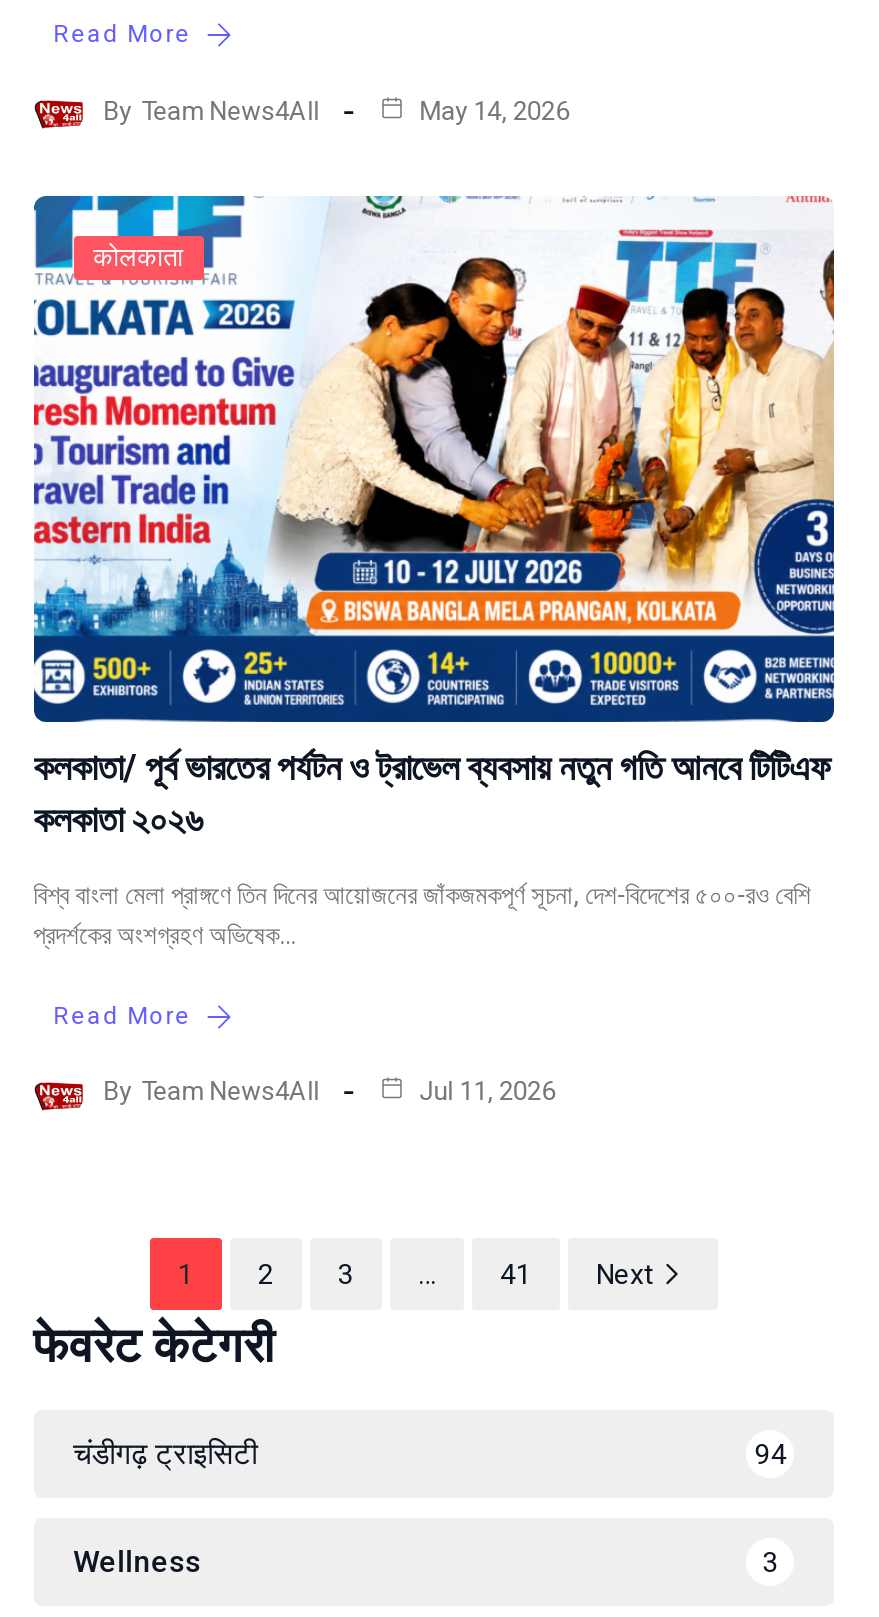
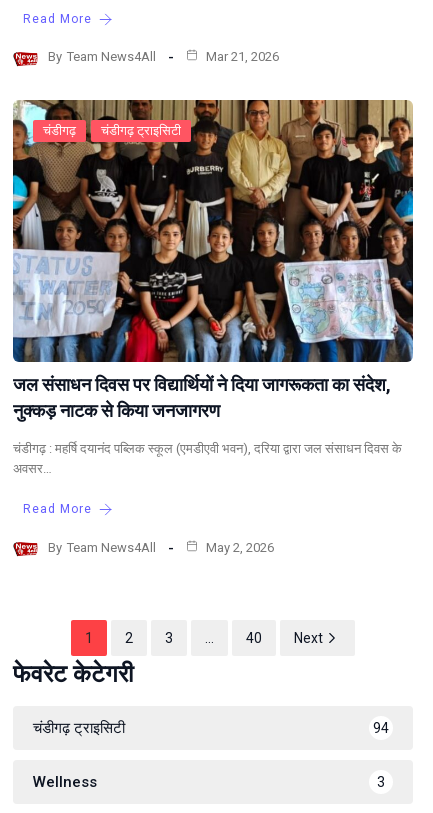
[413,96,569,126] May 14, 2026 -> [203,49,279,64] Mar 21, 2026
[32,193,836,725] [image] | कोलकाता -> [12,99,414,363] [image] | चंडीगढ़ | चंडीगढ़ ट्राइसिटी
[33,746,831,840] কলকাতা/ পূর্ব ভারতের পর্যটন ও ট্রাভেল ব্যবসায় নতুন গতি আনবে টিটিএফ | কলকাতা ২০২৬ -> [13,374,391,421] जल संसाधन दिवस पर विद्यार्थियों ने दिया जागरूकता का संदेश, | नुक्कड़ नाटक से किया जनजागरण
[33,880,811,950] বিশ্ব বাংলা মেলা প্রাঙ্গণে তিন দিনের আয়োজনের জাঁকজমকপূর্ণ সূচনা, দেশ-বিদেশের ৫০০-রও বেশি | প্রদর্শকের অংশগ্রহণ অভিষেক… -> [13,441,402,476] चंडीगढ़ : महर्षि दयानंद पब्लिक स्कूल (एमडीएवी भवन), दरिया द्वारा जल संसाधन दिवस के | अवसर…
[413,1077,555,1107] Jul 11, 2026 -> [203,540,274,555] May 2, 2026
[500,1258,532,1290] 41 -> [246,630,262,646] 40

